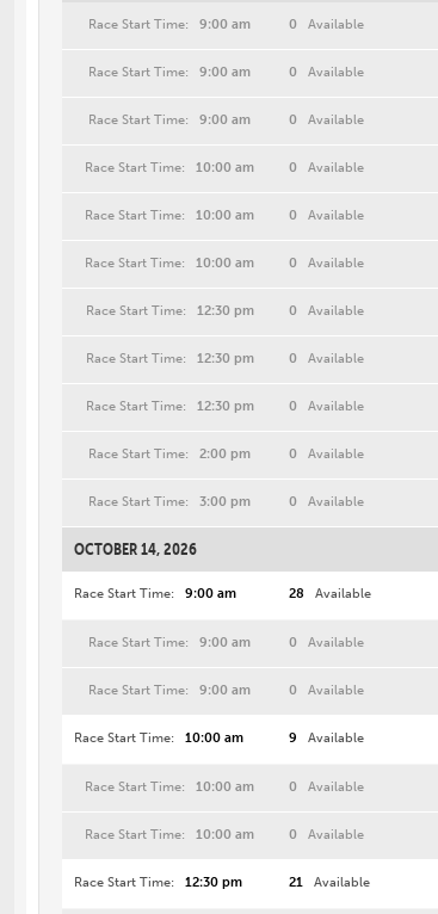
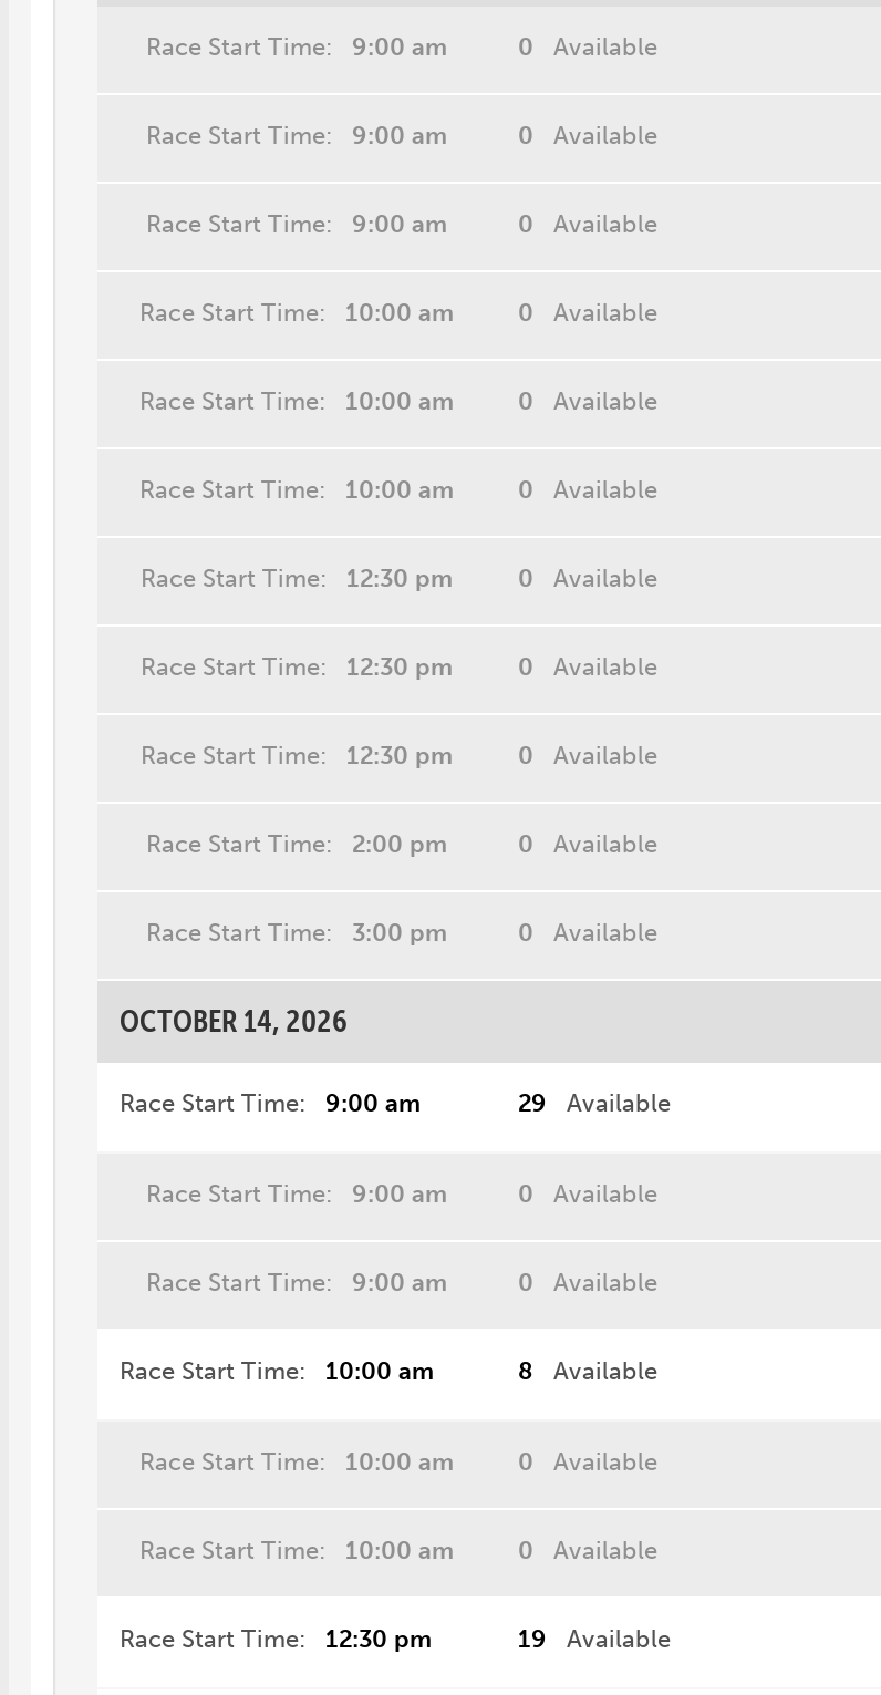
[289,586,371,601] 28 Available -> [518,1089,671,1118] 29 Available
[289,730,364,746] 9 Available -> [518,1357,657,1386] 8 Available
[289,875,370,890] 21 Available -> [518,1625,671,1654] 19 Available

